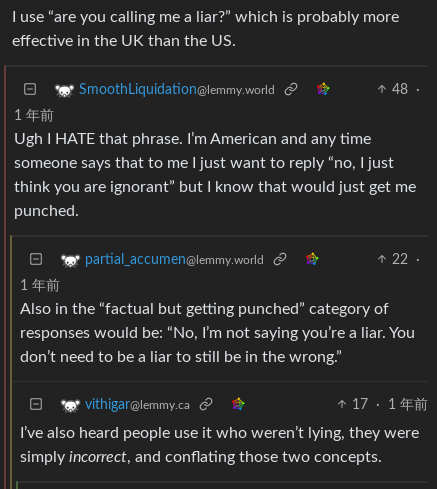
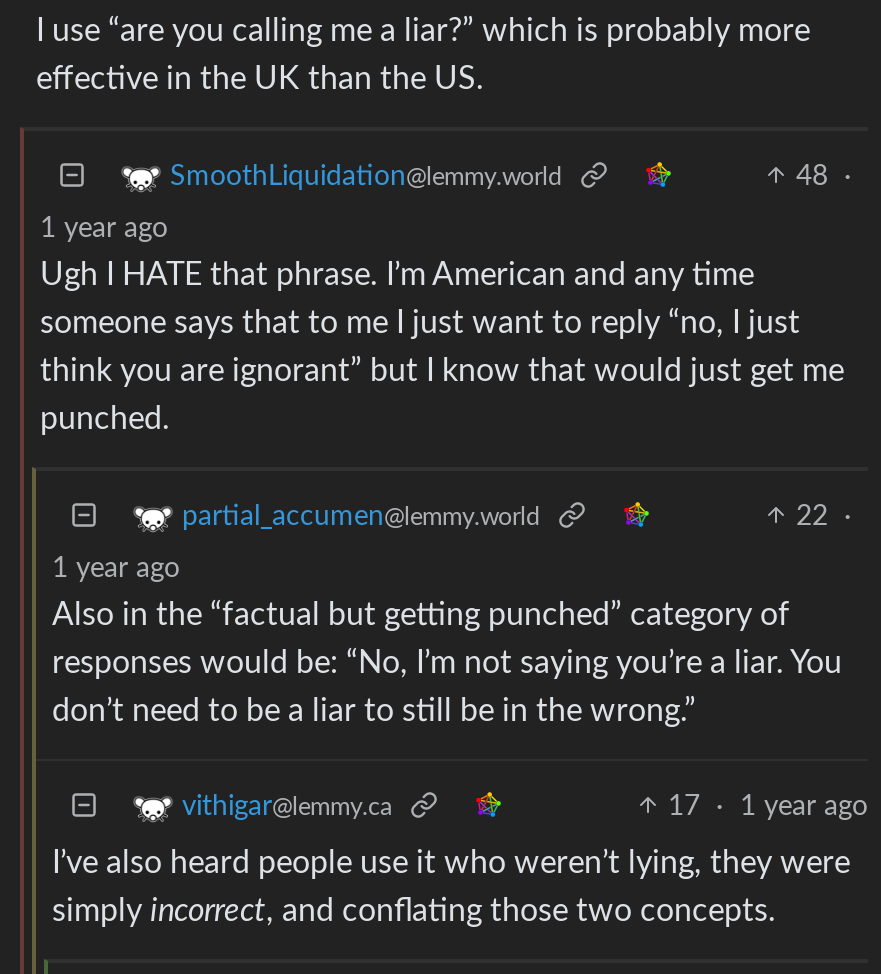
[14,108,54,122] 1 年前 -> [40,214,168,242] 1 year ago
[20,278,60,292] 1 年前 -> [52,554,180,582] 1 year ago
[352,397,428,411] 17 · 1 年前 -> [668,792,868,820] 17 · 1 year ago

